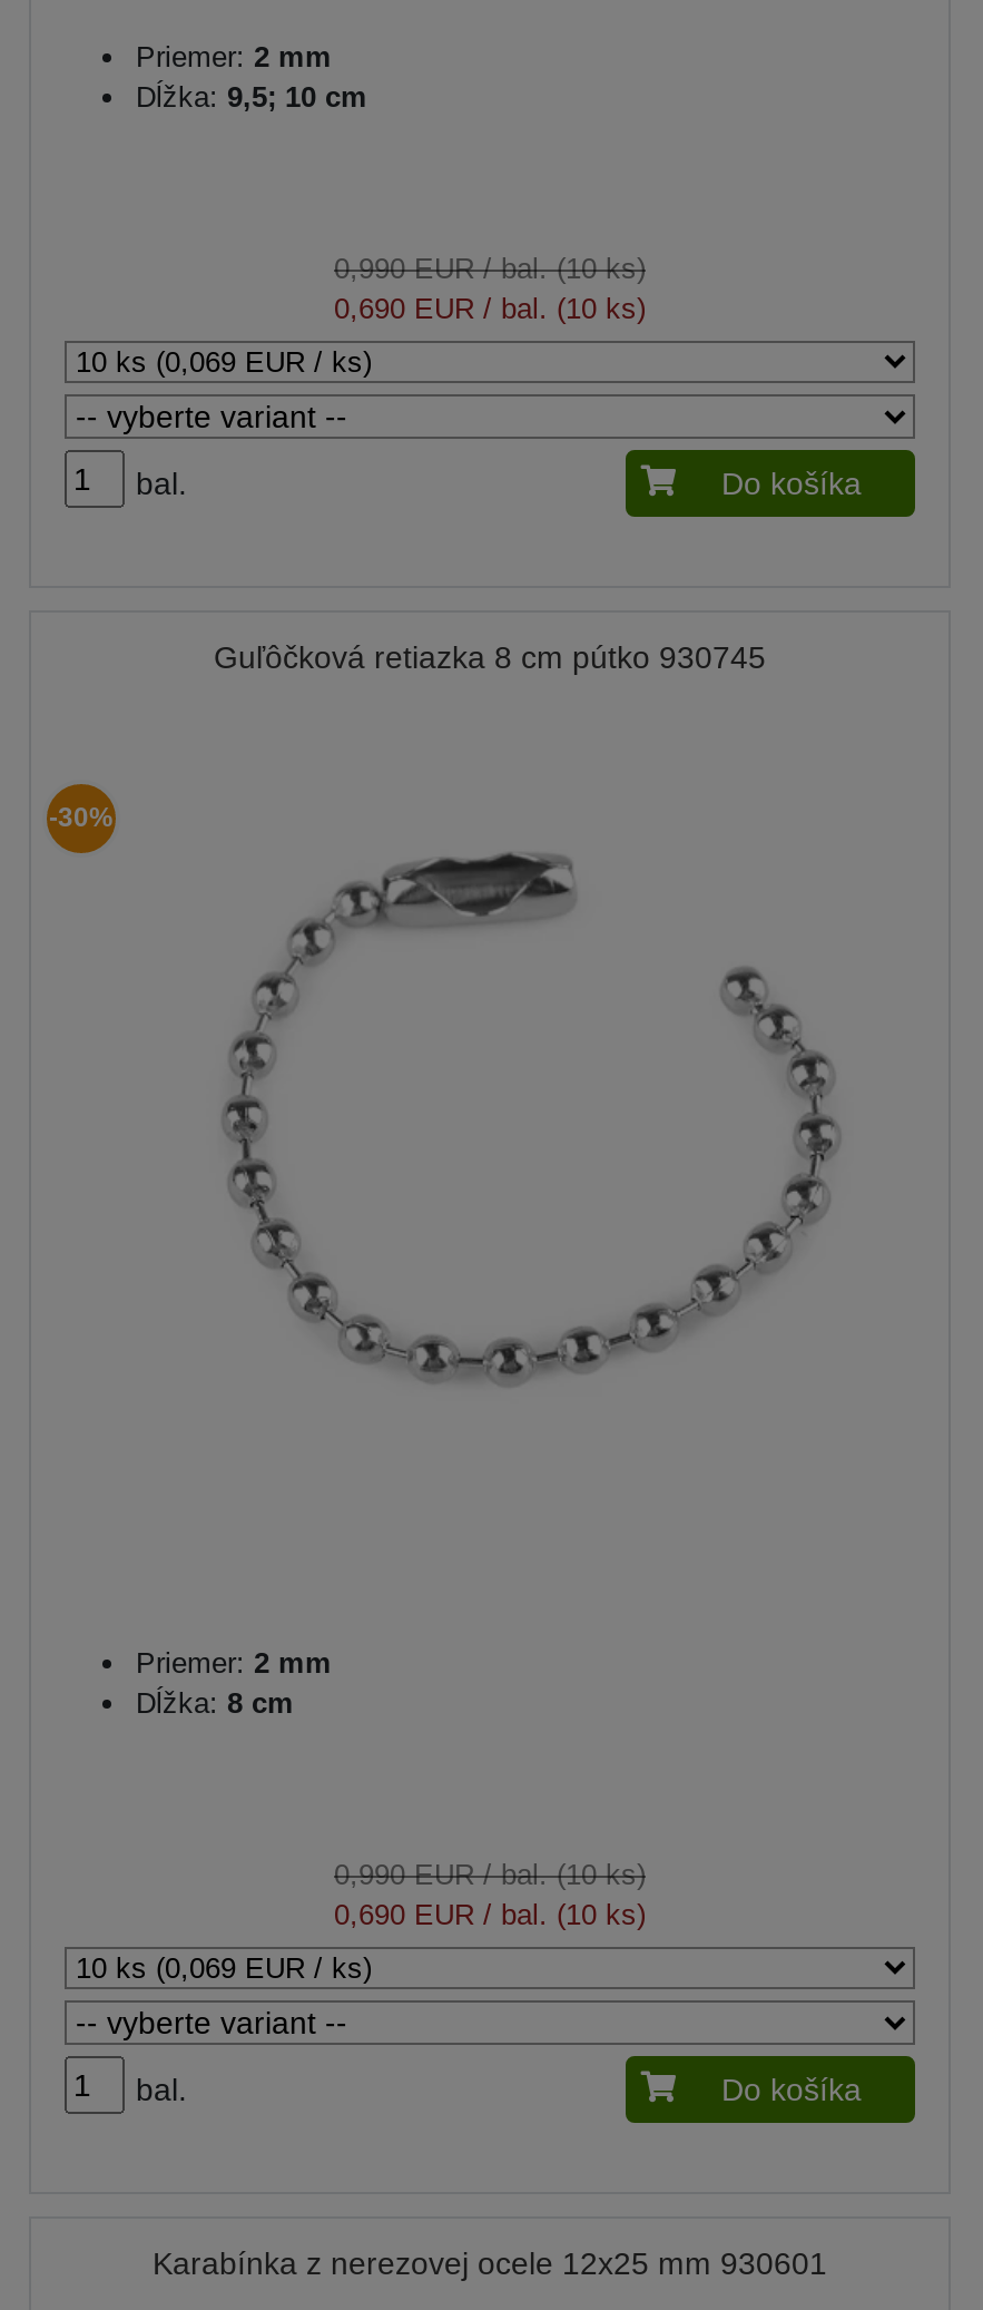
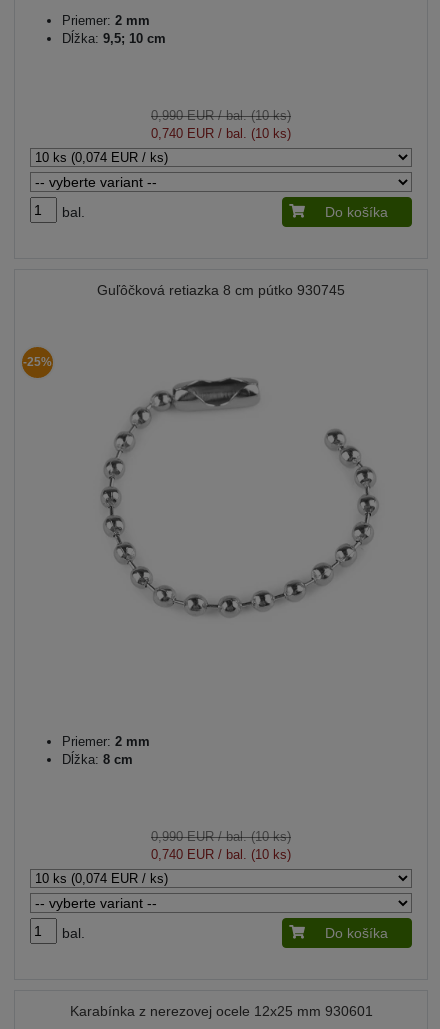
[334,292,646,325] 0,690 EUR / bal. (10 ks) -> [151,126,291,141] 0,740 EUR / bal. (10 ks)
[49,802,114,833] -30% -> [23,355,52,369] -25%
[334,1897,646,1930] 0,690 EUR / bal. (10 ks) -> [151,846,291,861] 0,740 EUR / bal. (10 ks)

